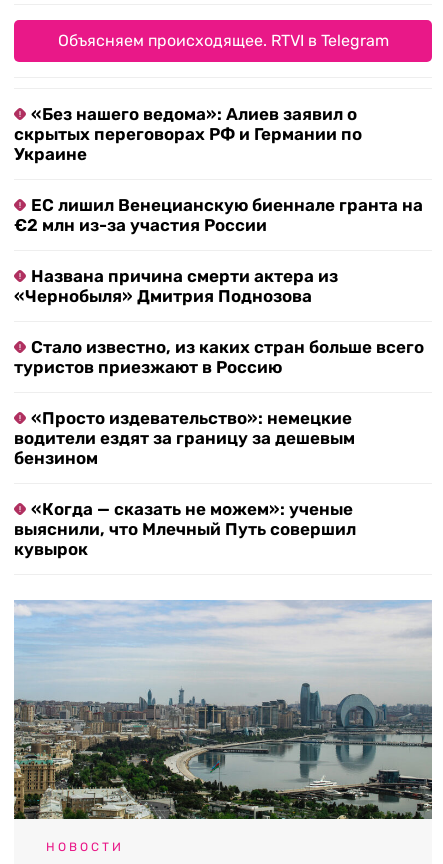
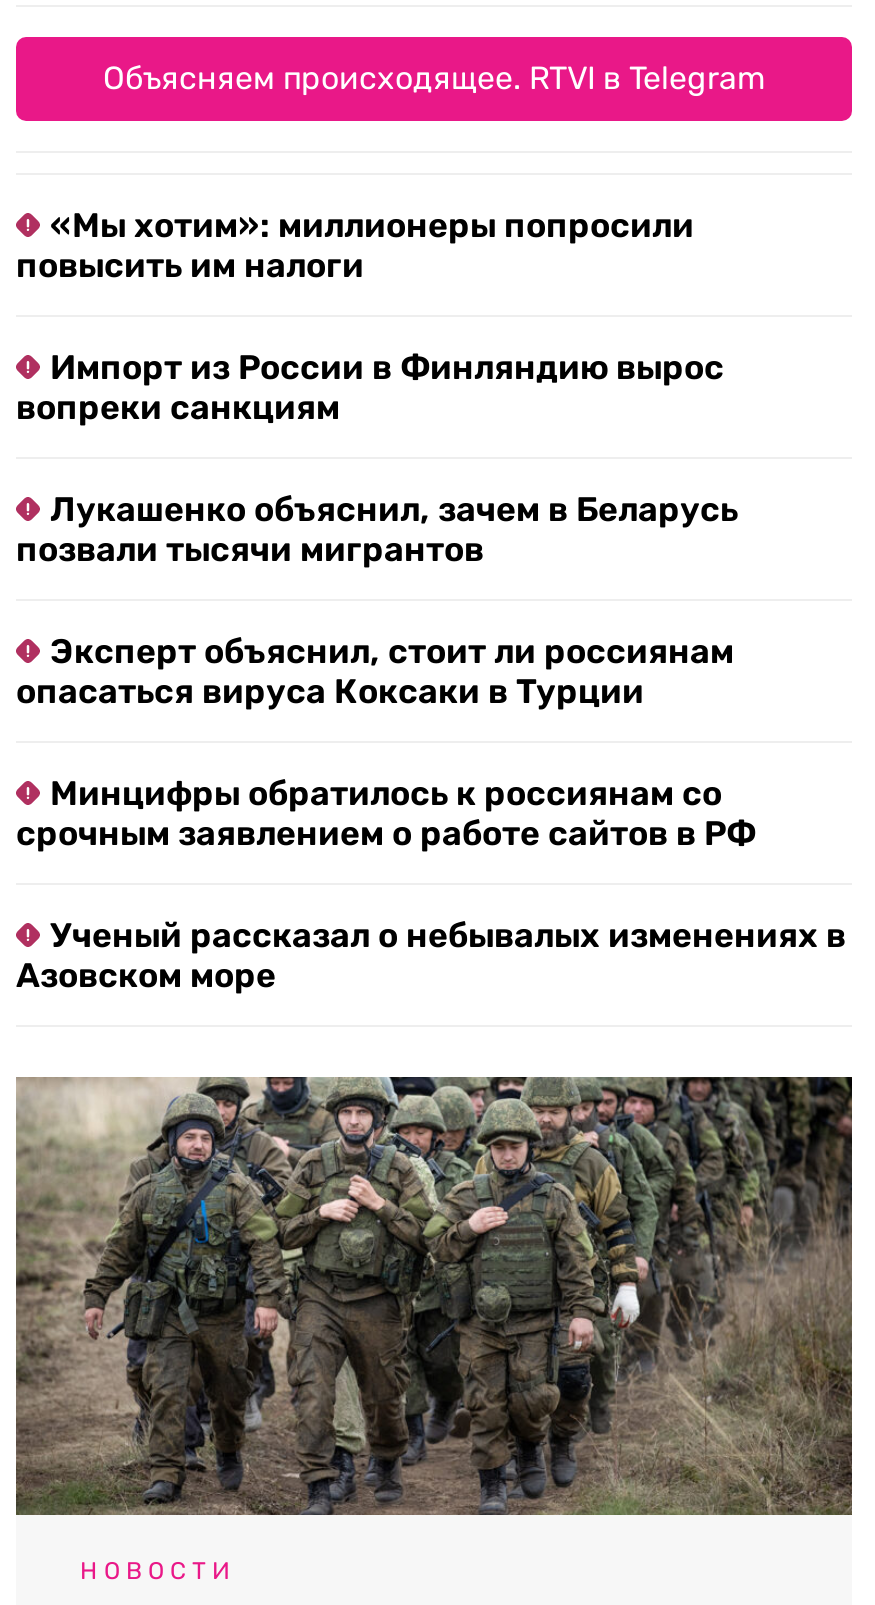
[14,104,362,164] «Без нашего ведома»: Алиев заявил о | скрытых переговорах РФ и Германии по | Украине -> [16,205,694,285] «Мы хотим»: миллионеры попросили | повысить им налоги
[14,195,423,235] ЕС лишил Венецианскую биеннале гранта на | €2 млн из-за участия России -> [16,347,724,427] Импорт из России в Финляндию вырос | вопреки санкциям
[14,266,338,306] Названа причина смерти актера из | «Чернобыля» Дмитрия Поднозова -> [16,489,738,569] Лукашенко объяснил, зачем в Беларусь | позвали тысячи мигрантов
[14,337,424,377] Стало известно, из каких стран больше всего | туристов приезжают в Россию -> [16,631,734,711] Эксперт объяснил, стоит ли россиянам | опасаться вируса Коксаки в Турции
[14,408,355,468] «Просто издевательство»: немецкие | водители ездят за границу за дешевым | бензином -> [16,773,756,853] Минцифры обратилось к россиянам со | срочным заявлением о работе сайтов в РФ
[14,499,356,559] «Когда — сказать не можем»: ученые | выяснили, что Млечный Путь совершил | кувырок -> [16,915,846,995] Ученый рассказал о небывалых изменениях в | Азовском море
[14,599,432,820] [image] -> [14,1075,854,1517] [image]

